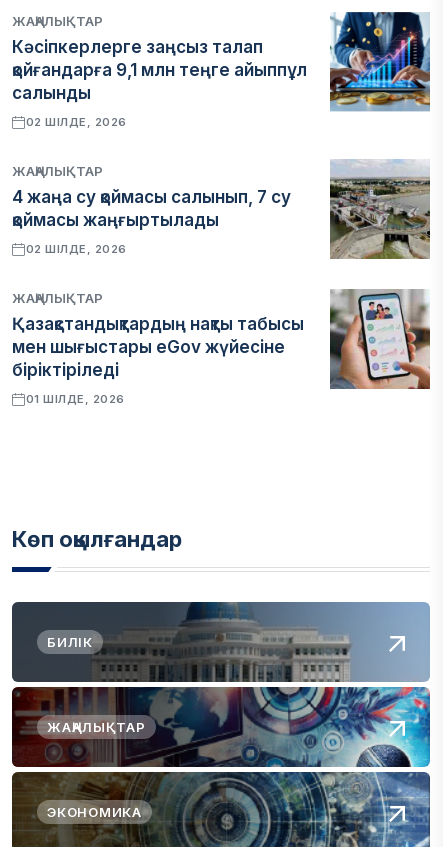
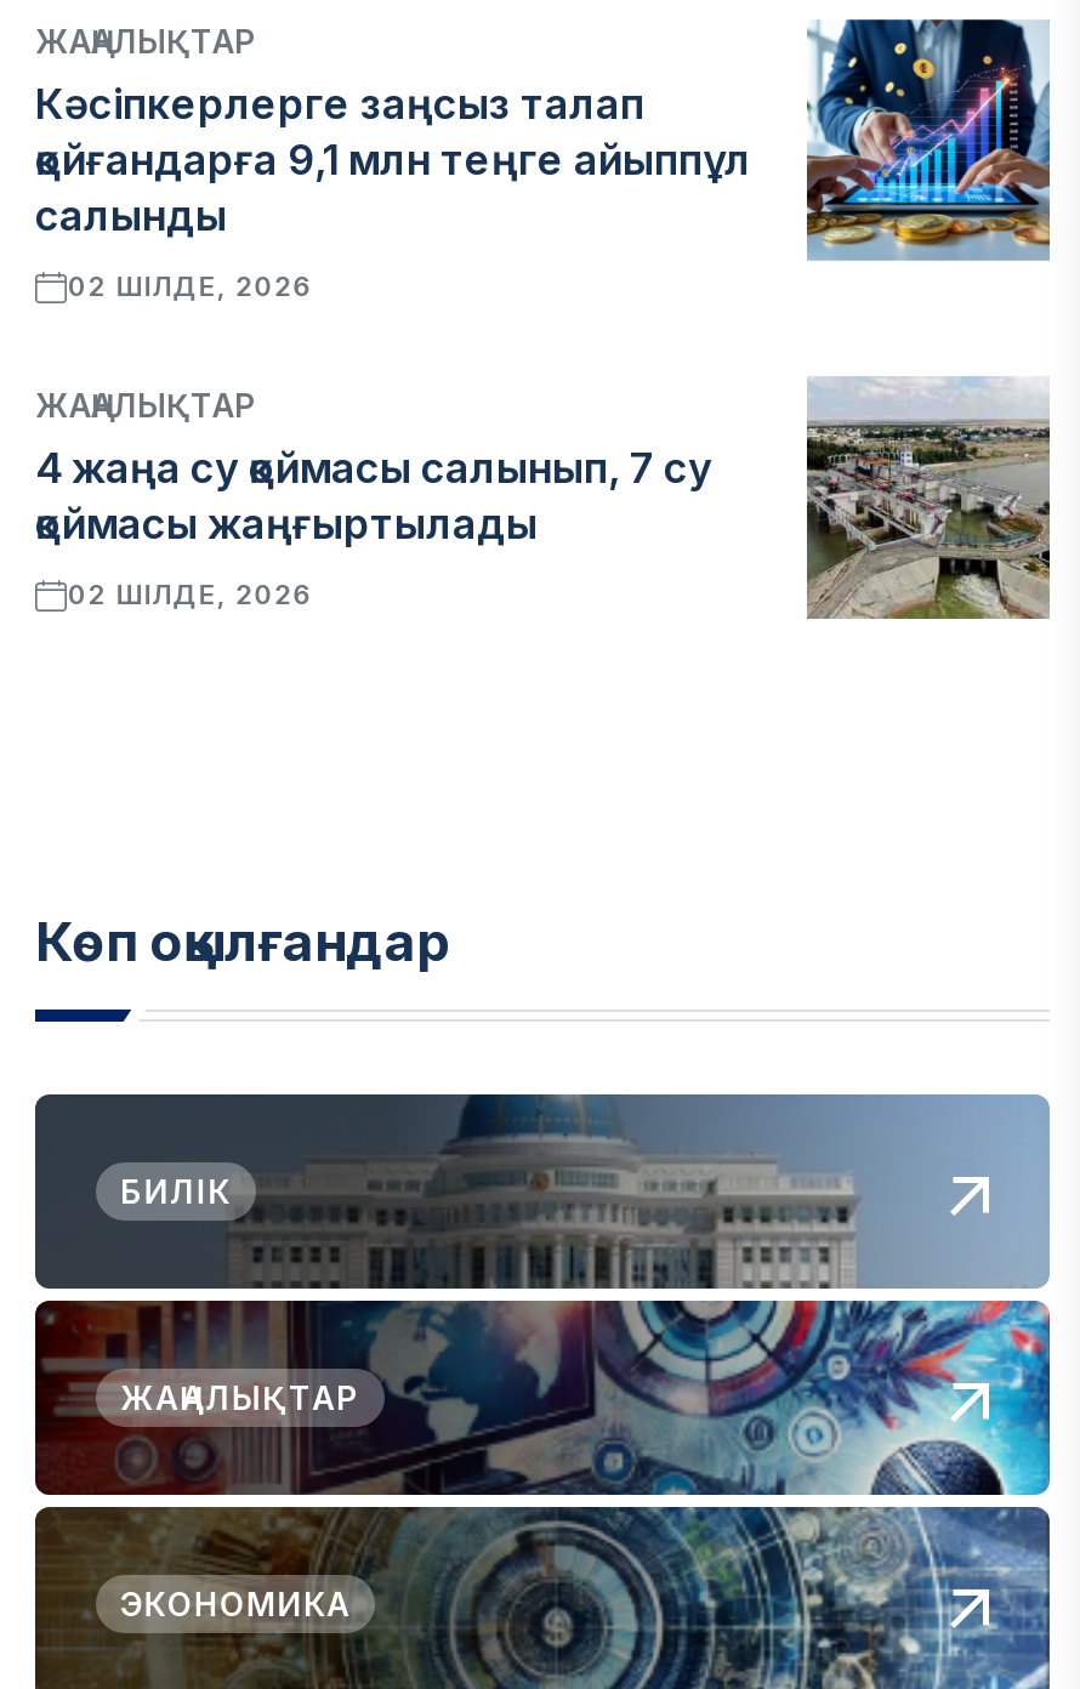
[12,288,431,406] [image] | ЖАҢАЛЫҚТАР | Қазақстандықтардың нақты табысы | мен шығыстары eGov жүйесіне | біріктіріледі | 01 ШІЛДЕ, 2026 -> none

